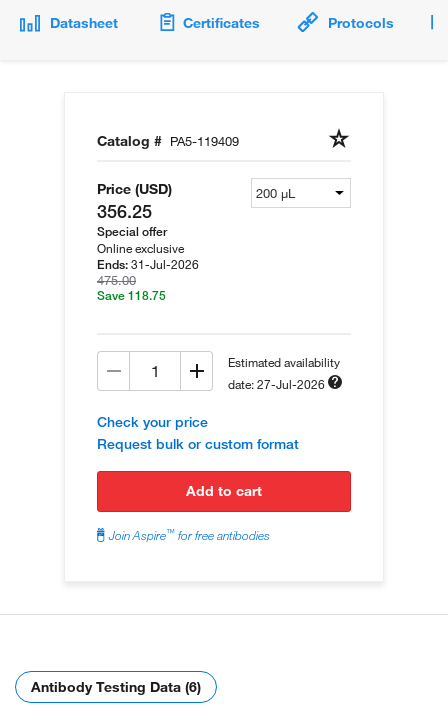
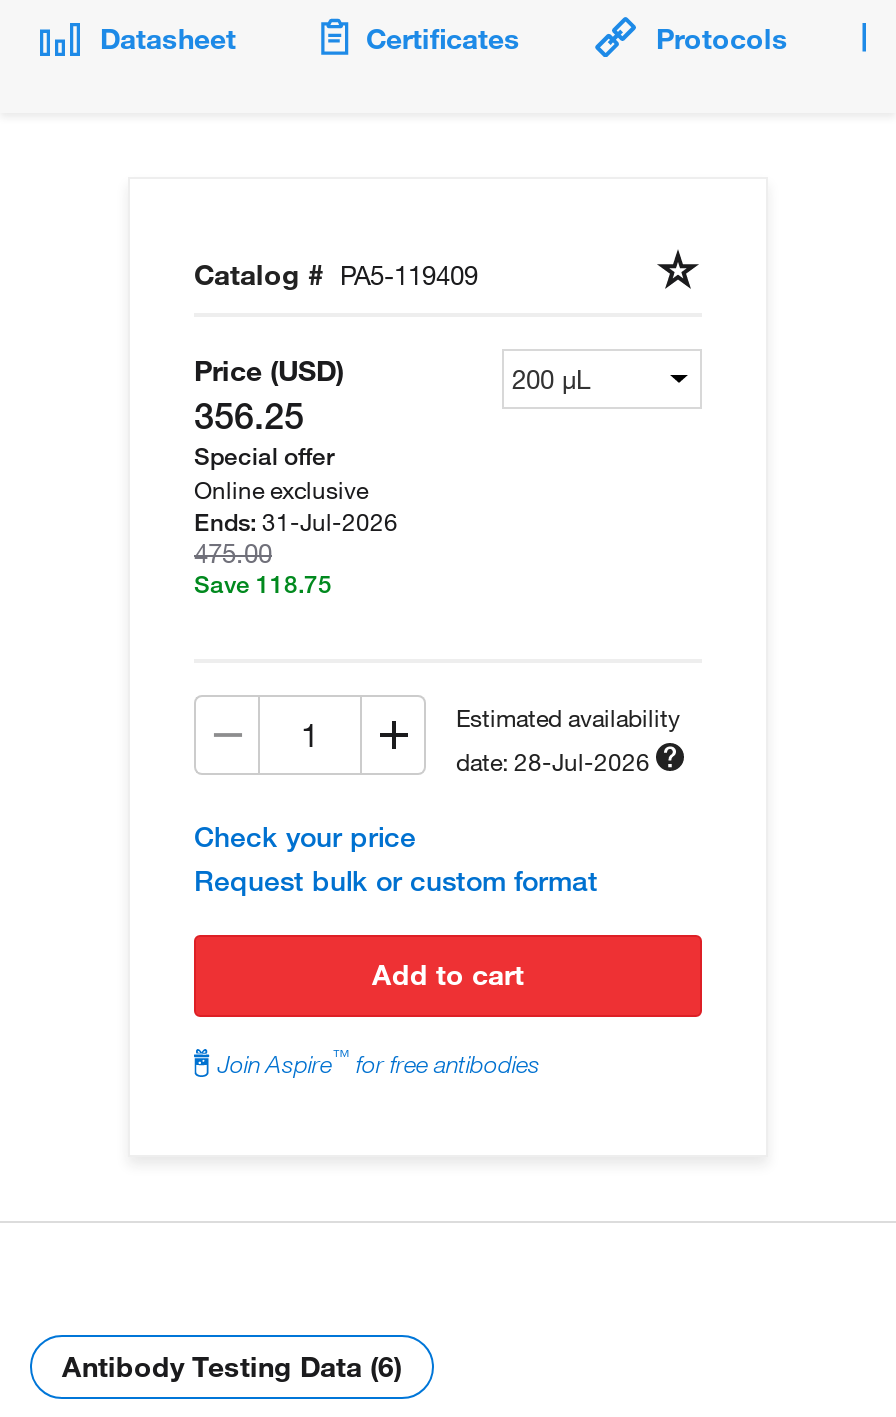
[228,376,325,392] date: 27-Jul-2026 -> [456,745,650,777] date: 28-Jul-2026

